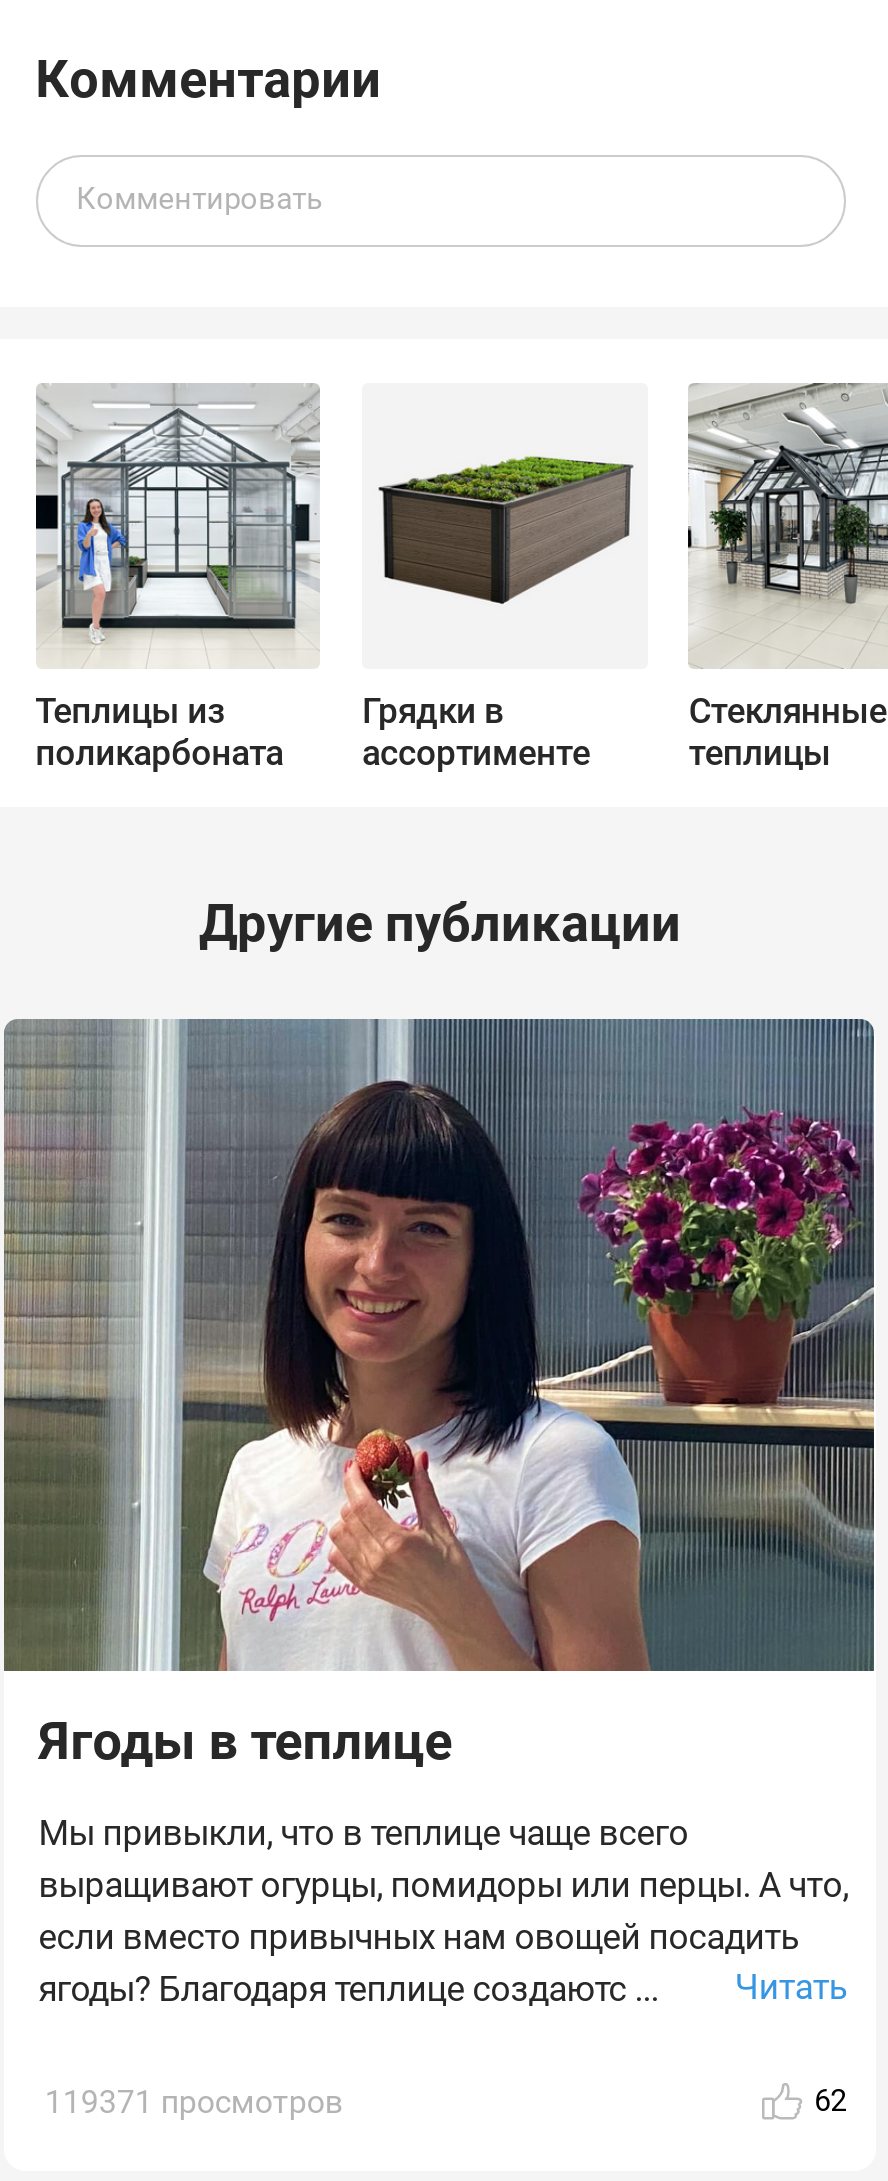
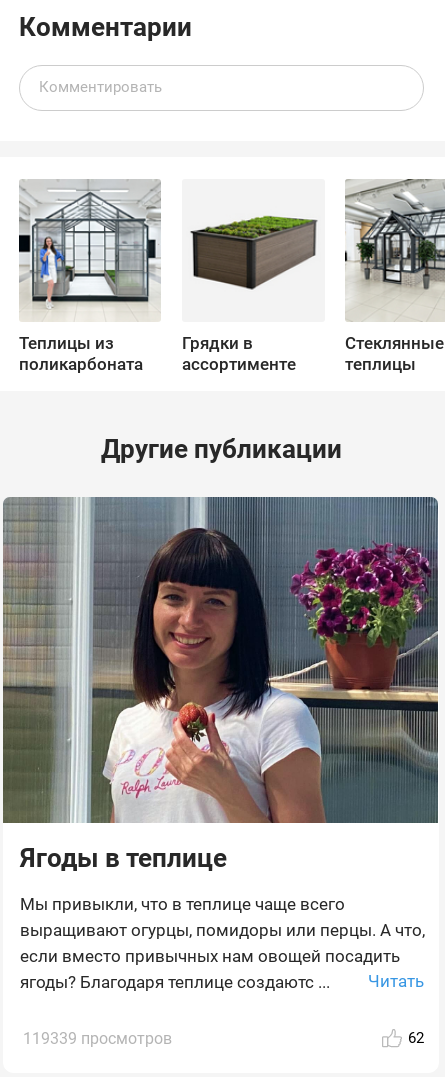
[45,2083,343,2121] 119371 просмотров -> [23,1029,172,1048] 119339 просмотров

